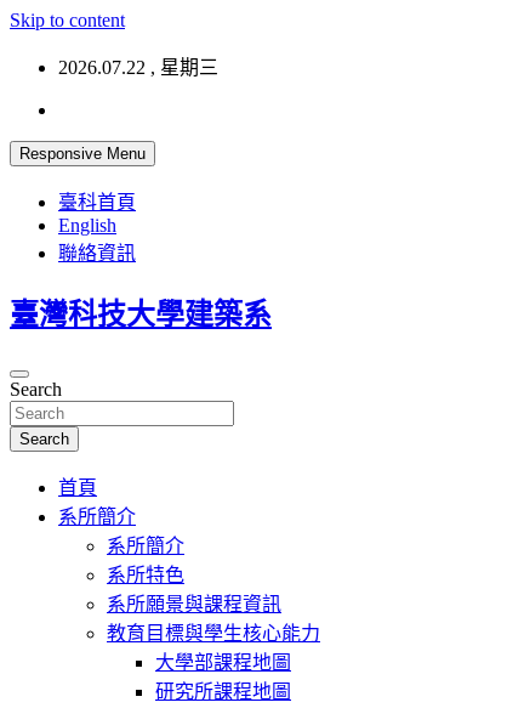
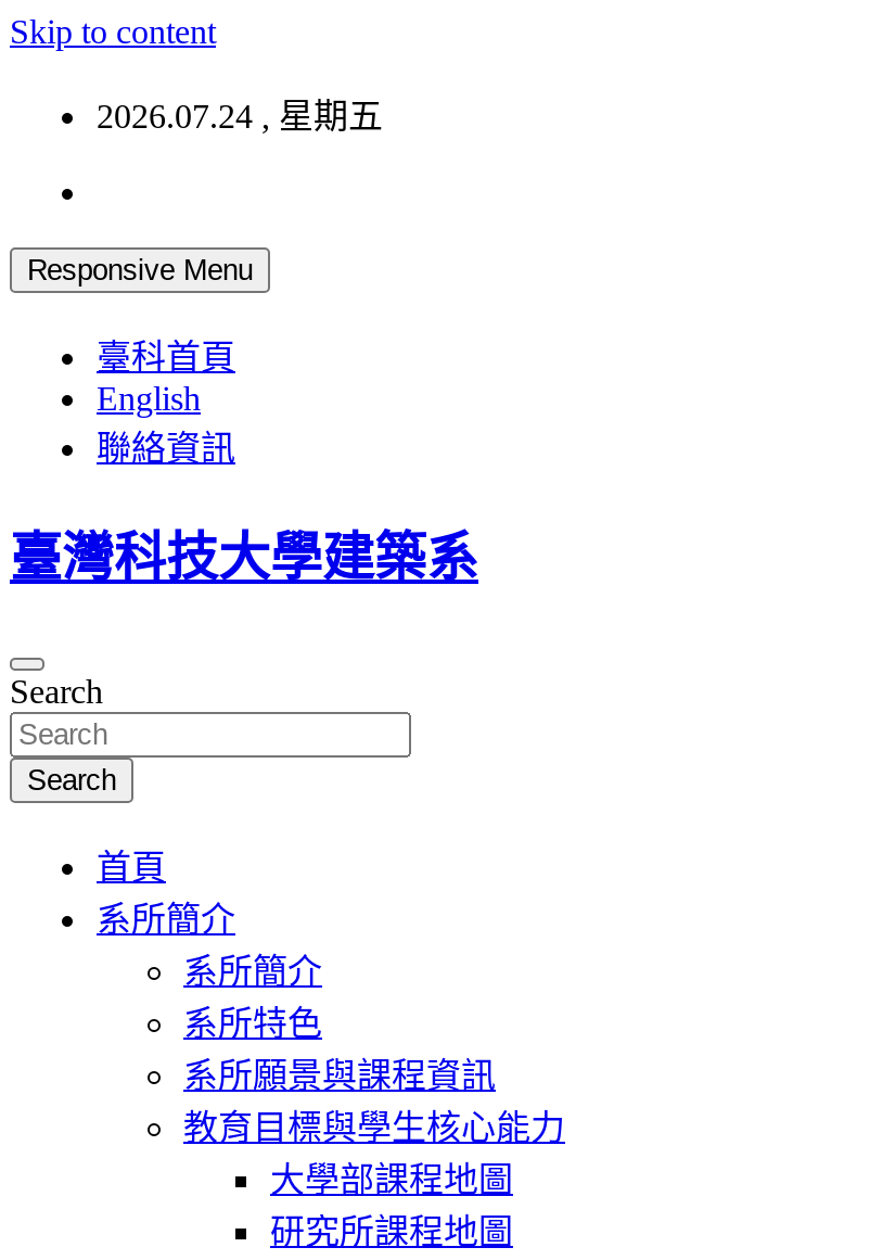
[58,57,218,78] 2026.07.22 , 星期三 -> [97,98,383,135] 2026.07.24 , 星期五

